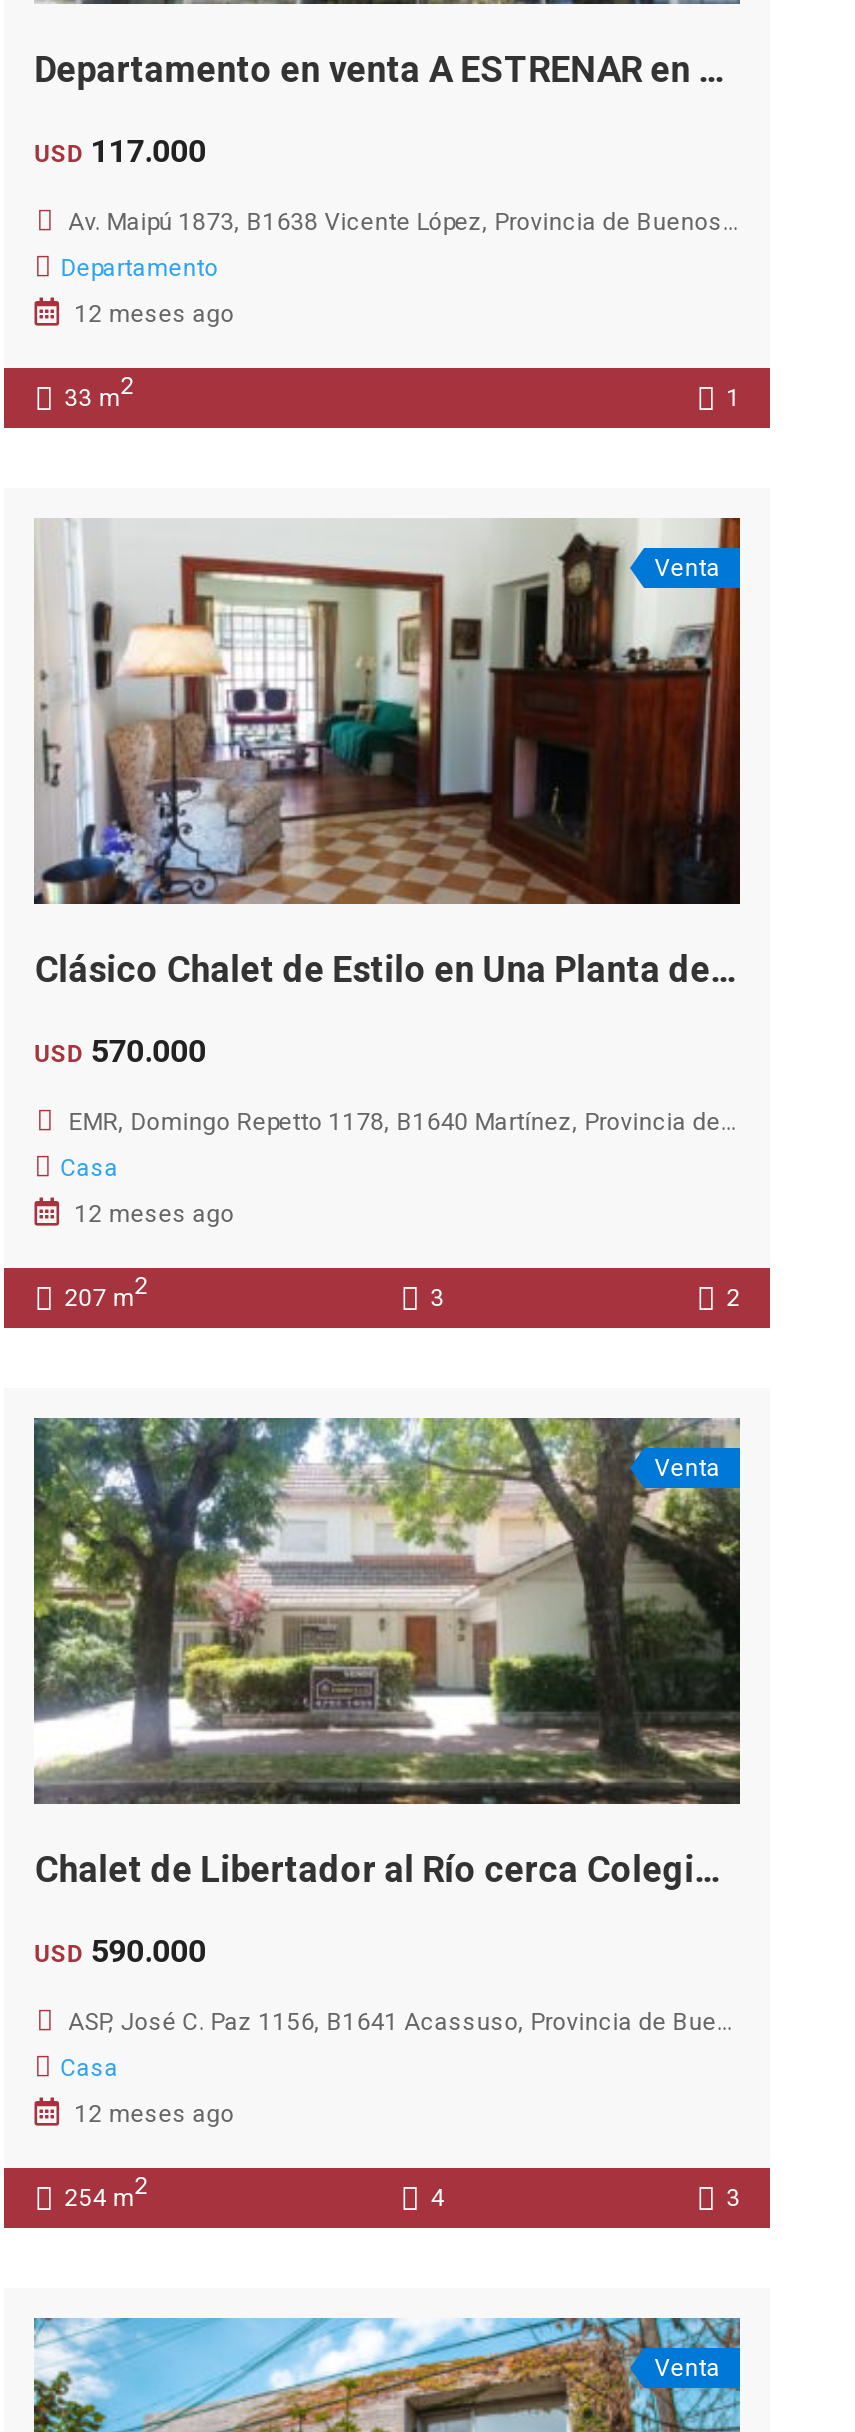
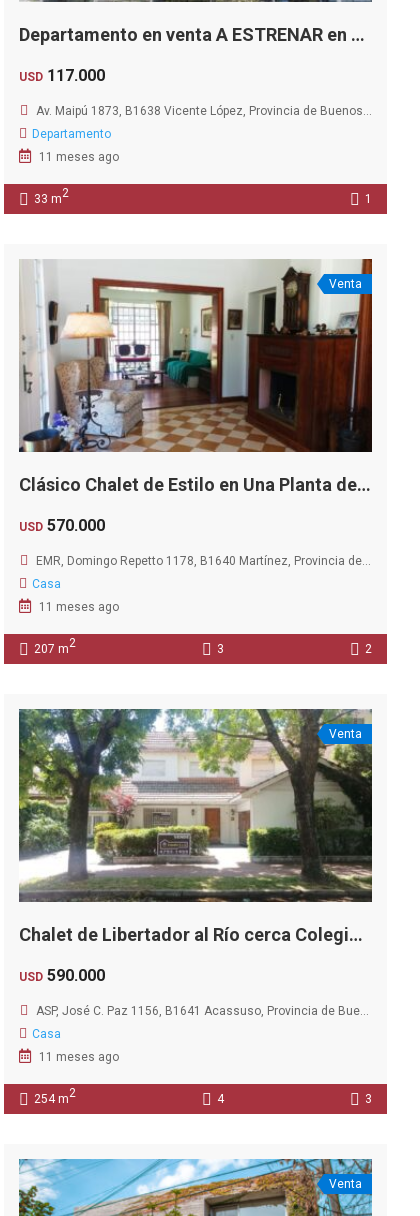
[68,301,234,329] 12 meses ago -> [36,150,119,164] 11 meses ago
[68,1200,234,1228] 12 meses ago -> [36,600,119,614] 11 meses ago
[68,2099,234,2127] 12 meses ago -> [36,1049,119,1063] 11 meses ago

